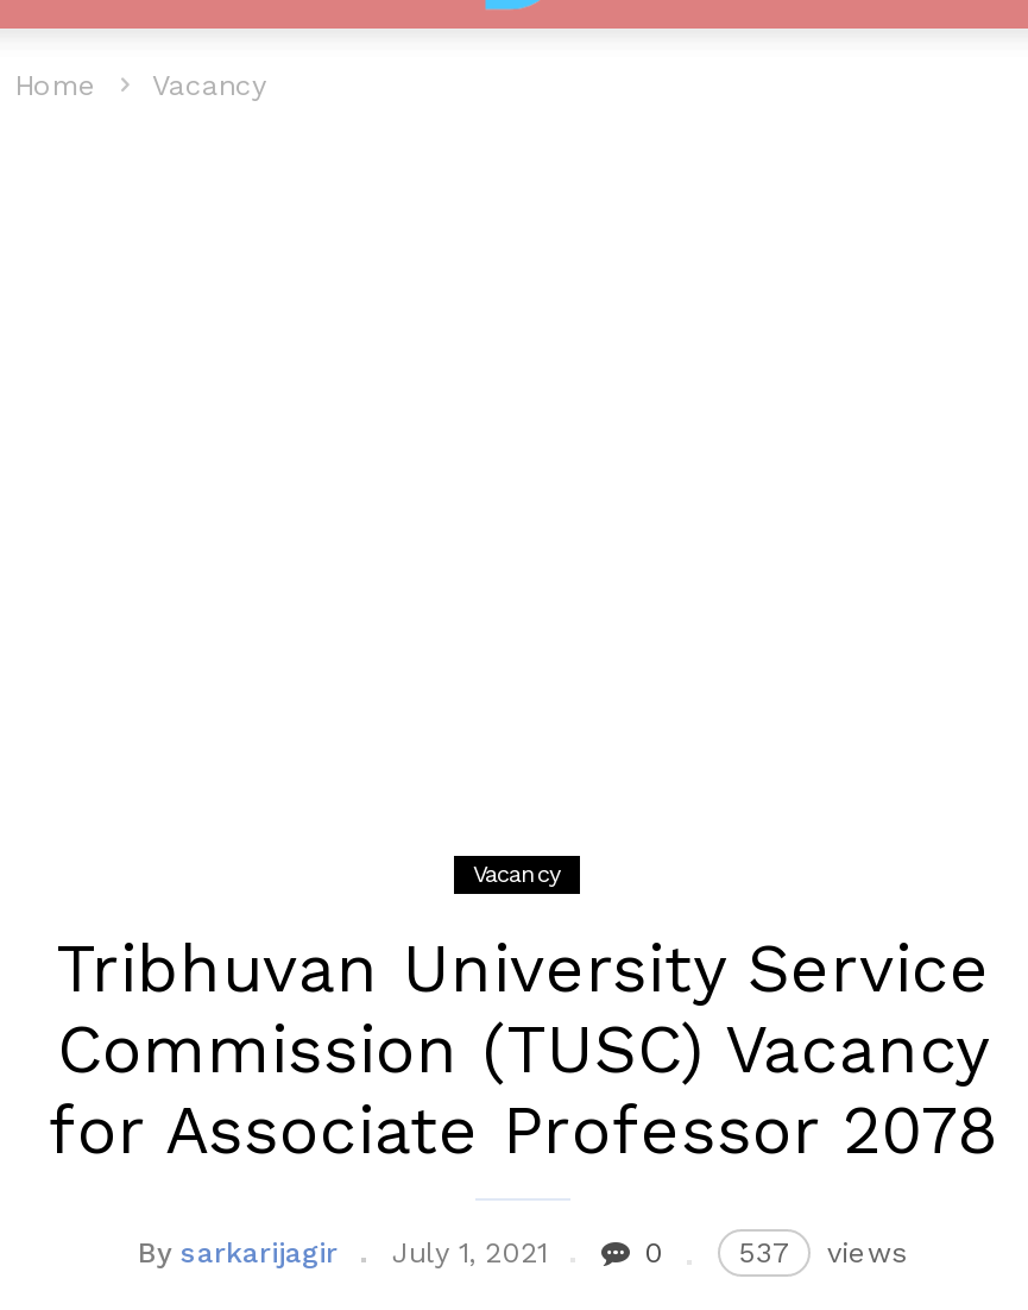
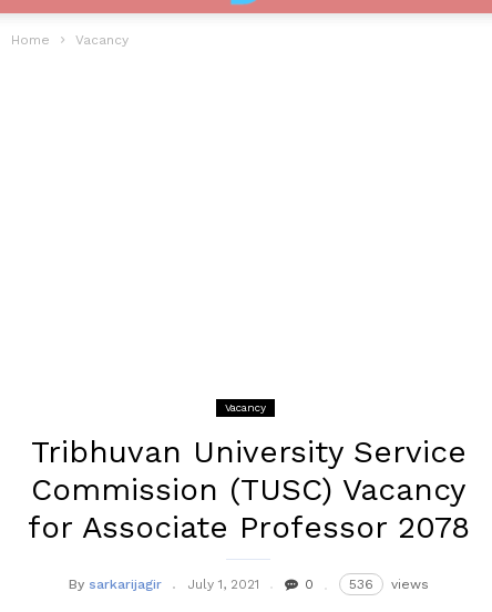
[739,1236,908,1270] 537 views -> [348,577,428,592] 536 views

